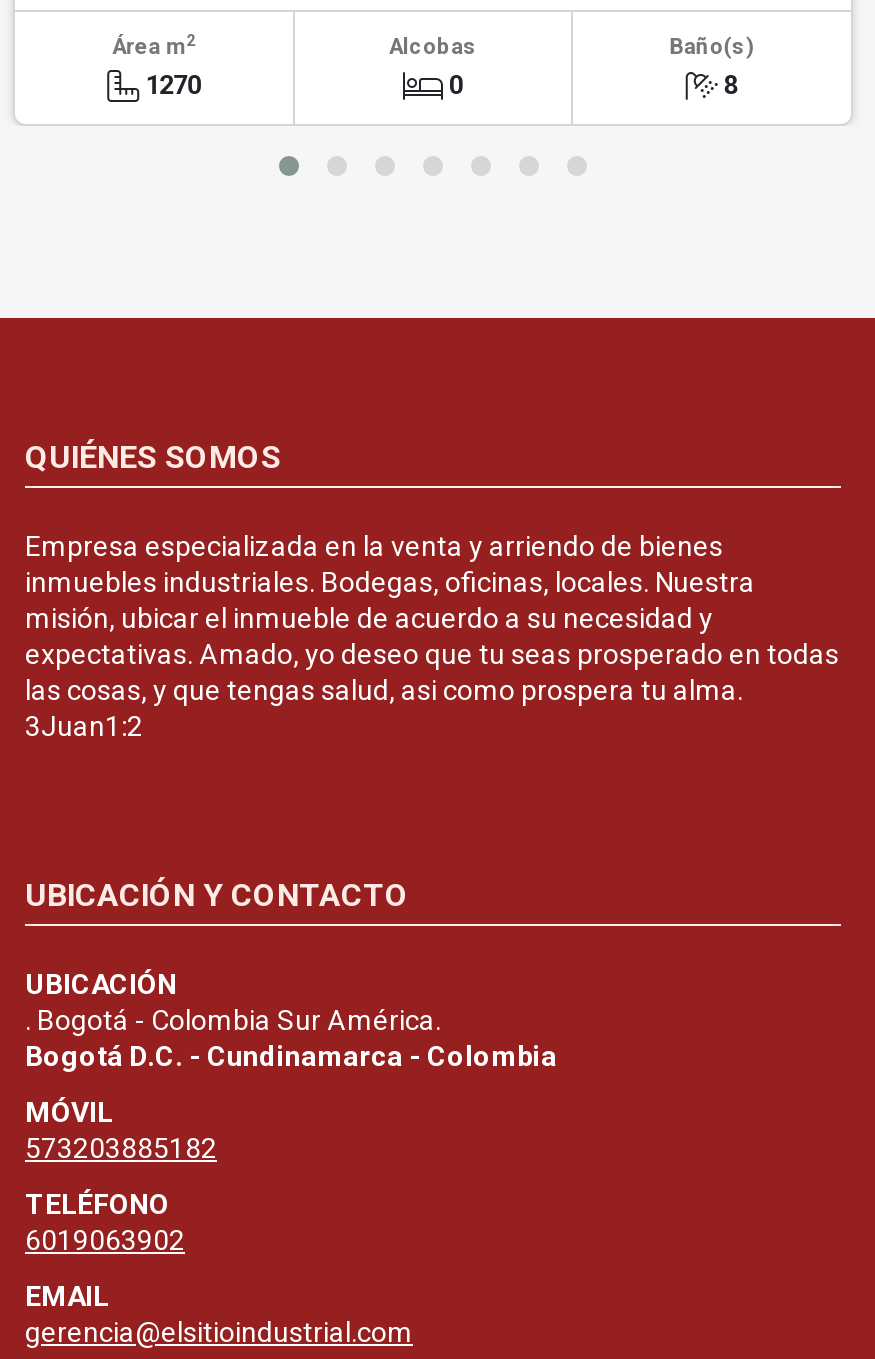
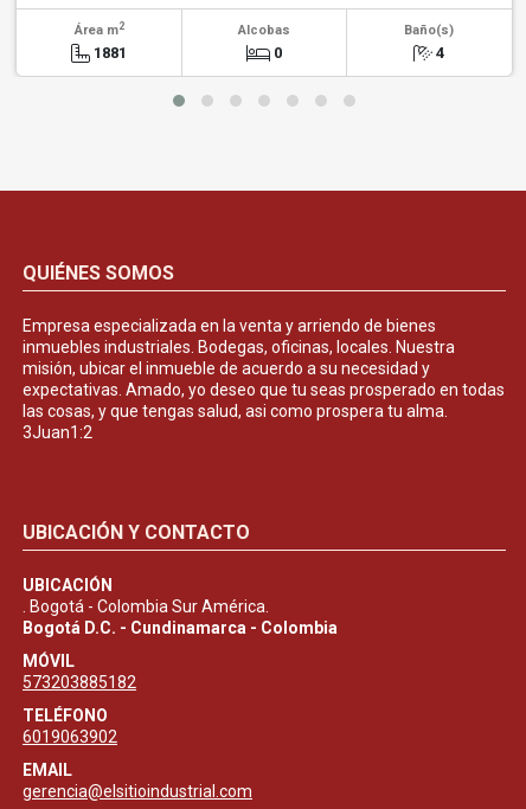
[145,71,201,101] 1270 -> [94,44,127,62] 1881
[724,71,738,101] 8 -> [436,44,445,62] 4

